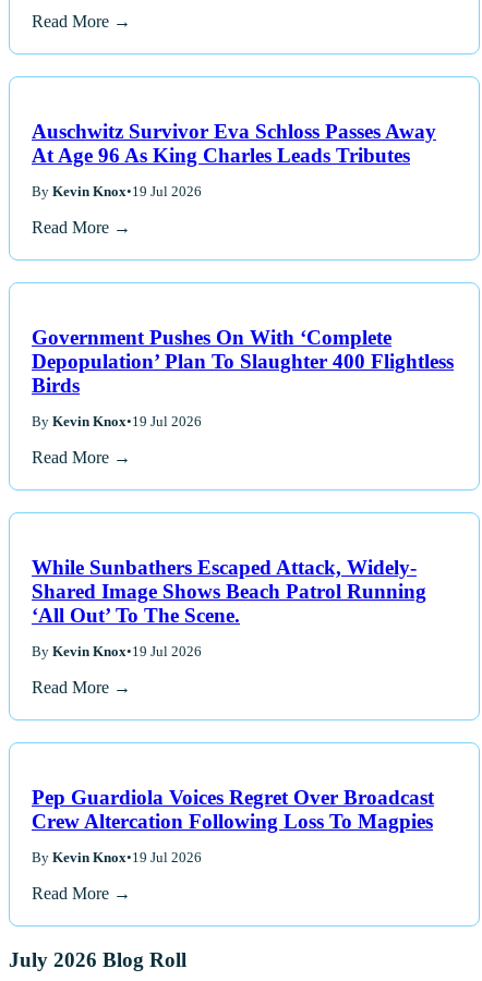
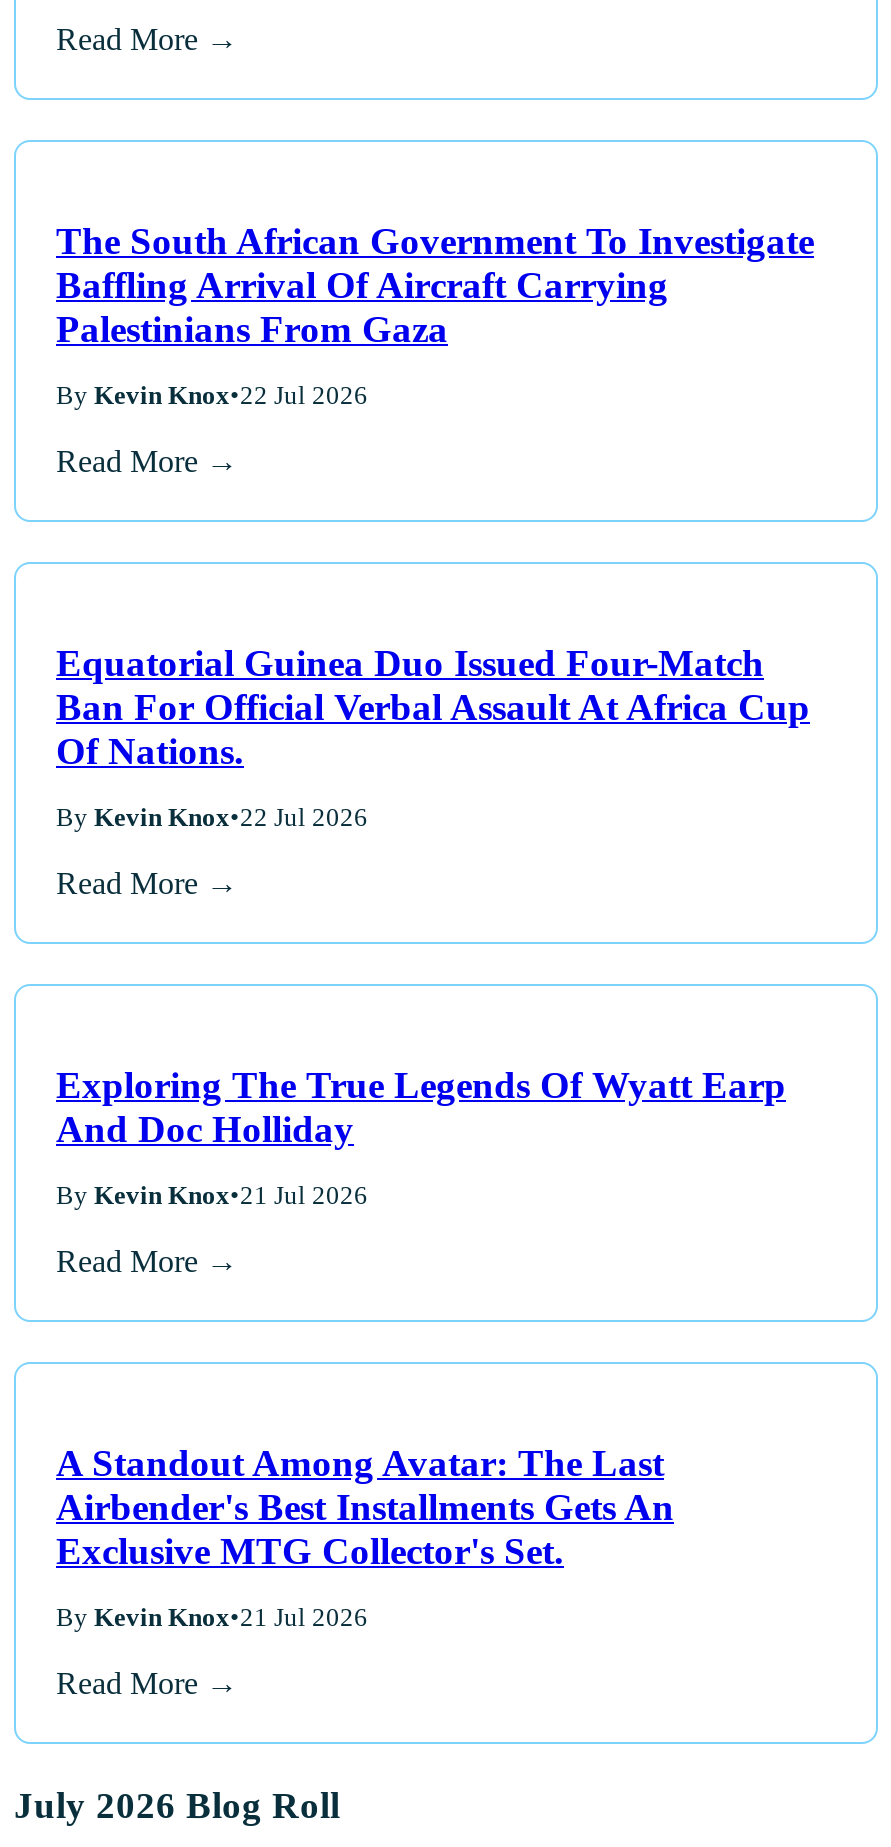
[32,120,436,167] Auschwitz Survivor Eva Schloss Passes Away | At Age 96 As King Charles Leads Tributes -> [56,220,814,350] The South African Government To Investigate | Baffling Arrival Of Aircraft Carrying | Palestinians From Gaza
[32,184,202,199] By Kevin Knox•19 Jul 2026 -> [56,382,368,410] By Kevin Knox•22 Jul 2026
[32,326,454,397] Government Pushes On With ‘Complete | Depopulation’ Plan To Slaughter 400 Flightless | Birds -> [56,642,810,772] Equatorial Guinea Duo Issued Four-Match | Ban For Official Verbal Assault At Africa Cup | Of Nations.
[32,414,202,429] By Kevin Knox•19 Jul 2026 -> [56,804,368,832] By Kevin Knox•22 Jul 2026
[32,556,426,627] While Sunbathers Escaped Attack, Widely- | Shared Image Shows Beach Patrol Running | ‘All Out’ To The Scene. -> [56,1064,786,1150] Exploring The True Legends Of Wyatt Earp | And Doc Holliday
[32,644,202,660] By Kevin Knox•19 Jul 2026 -> [56,1182,368,1210] By Kevin Knox•21 Jul 2026
[32,786,434,833] Pep Guardiola Voices Regret Over Broadcast | Crew Altercation Following Loss To Magpies -> [56,1443,674,1573] A Standout Among Avatar: The Last | Airbender's Best Installments Gets An | Exclusive MTG Collector's Set.
[32,851,202,866] By Kevin Knox•19 Jul 2026 -> [56,1605,368,1633] By Kevin Knox•21 Jul 2026

